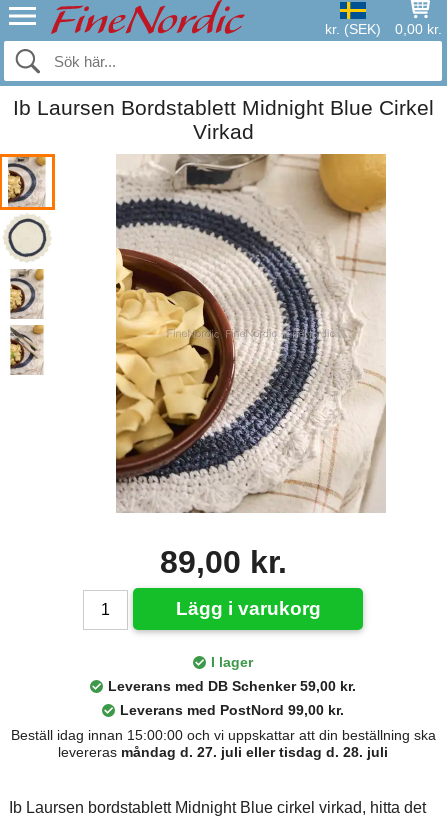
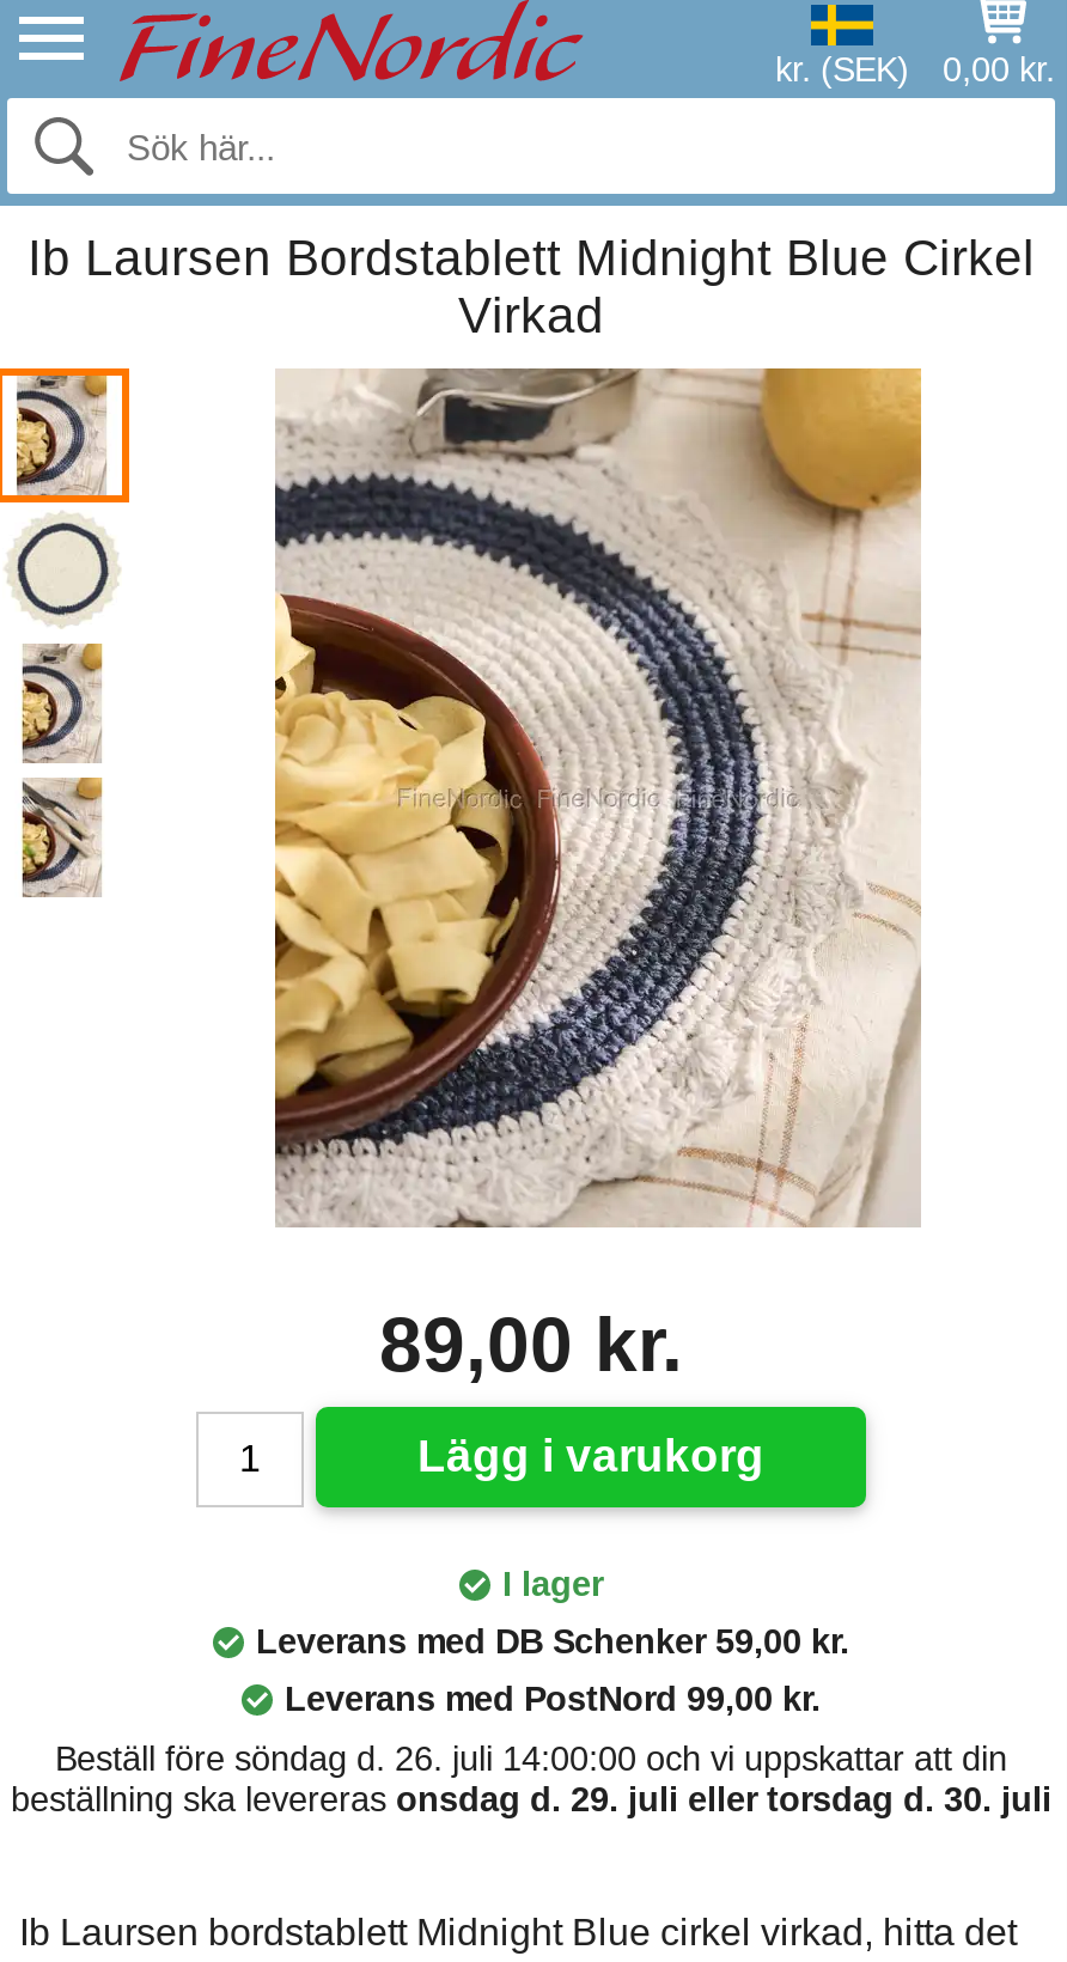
[10,727,435,760] Beställ idag innan 15:00:00 och vi uppskattar att din beställning ska | levereras måndag d. 27. juli eller tisdag d. 28. juli -> [11,1739,1051,1818] Beställ före söndag d. 26. juli 14:00:00 och vi uppskattar att din | beställning ska levereras onsdag d. 29. juli eller torsdag d. 30. juli

